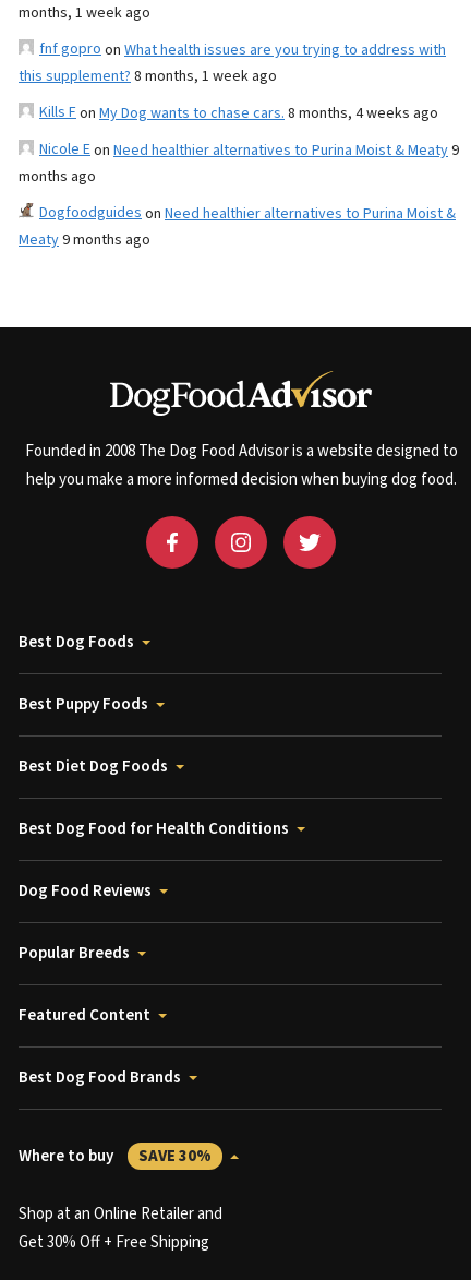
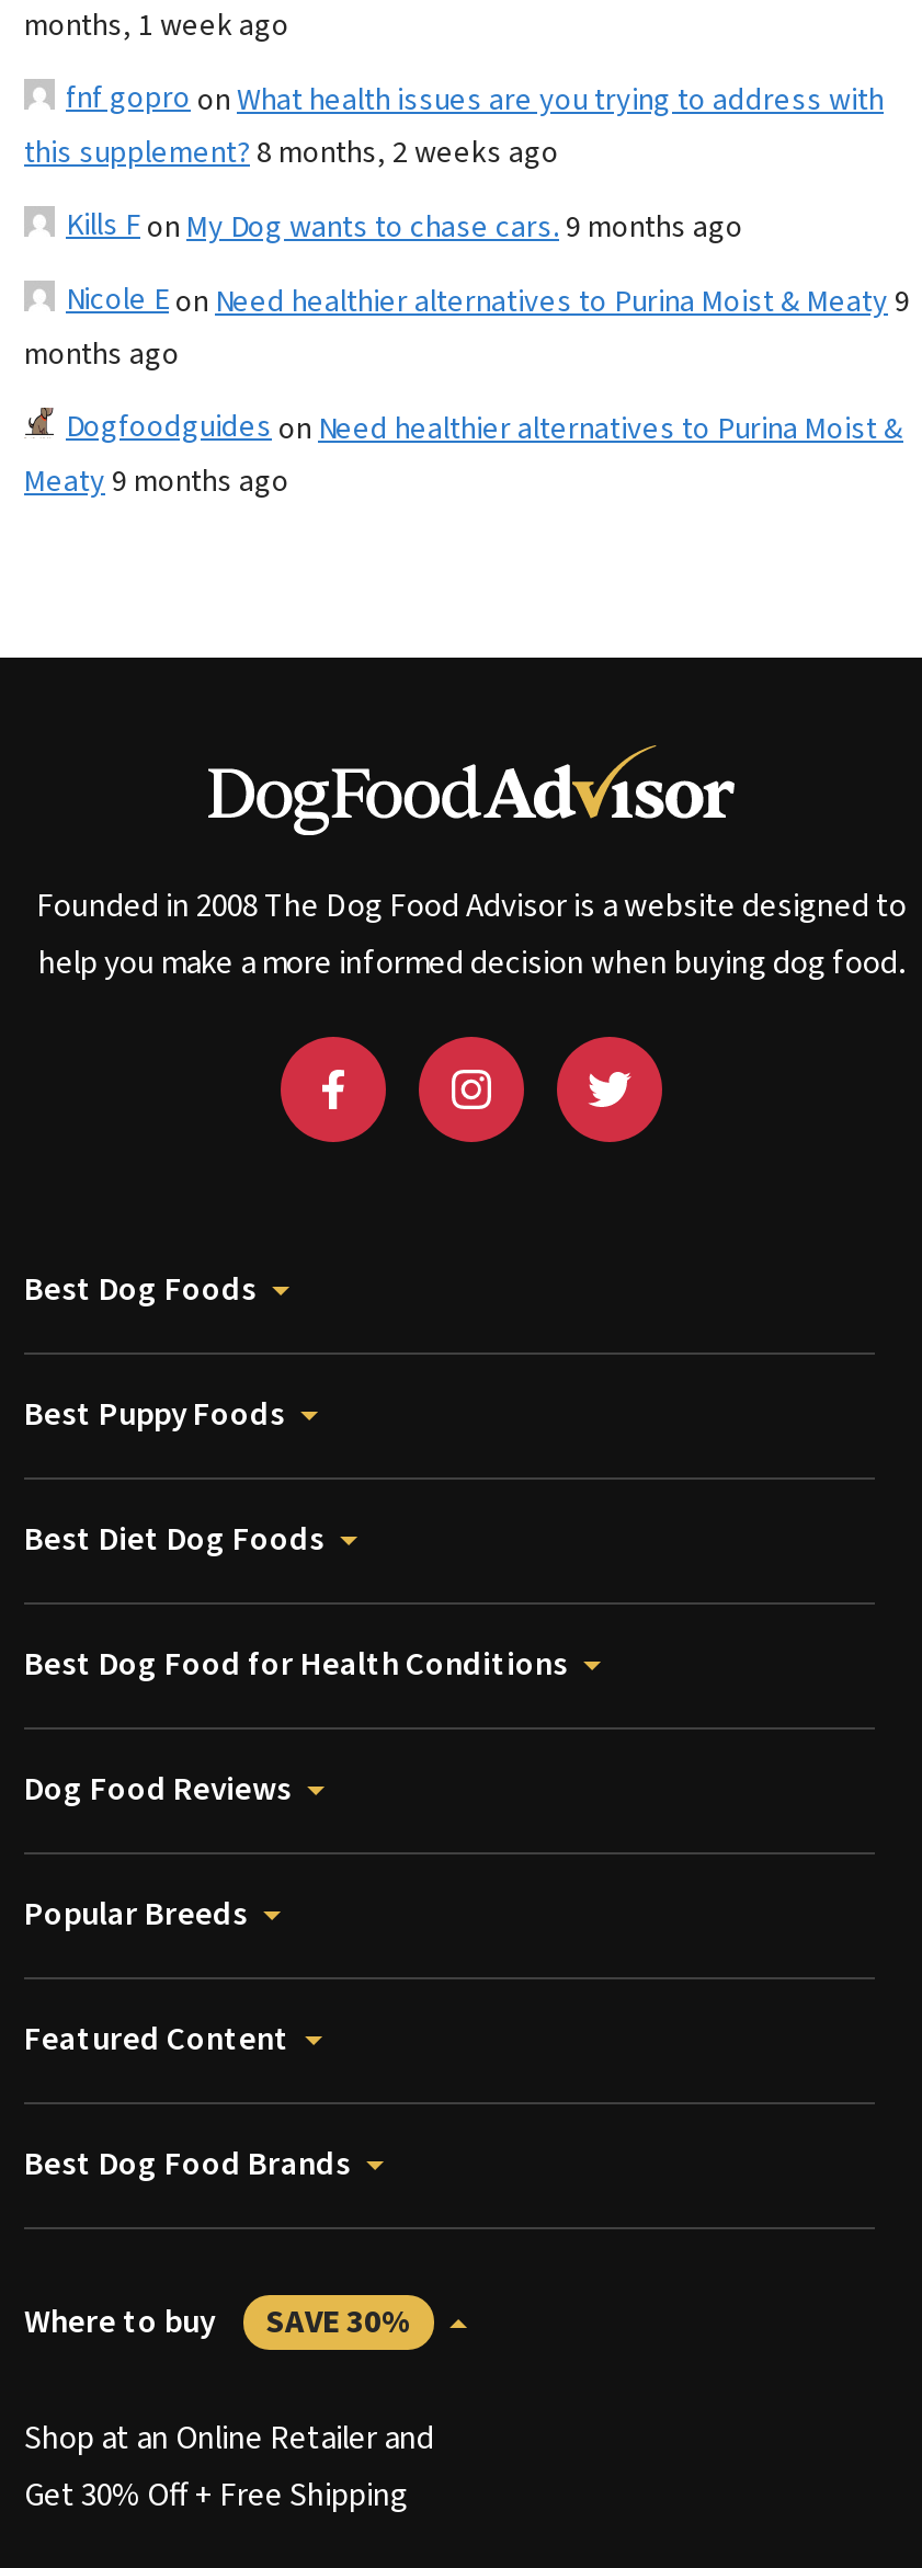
[19,65,277,87] this supplement? 8 months, 1 week ago -> [24,131,559,175] this supplement? 8 months, 2 weeks ago
[39,101,438,124] Kills Fon My Dog wants to chase cars. 8 months, 4 weeks ago -> [66,203,743,249] Kills Fon My Dog wants to chase cars. 9 months ago

